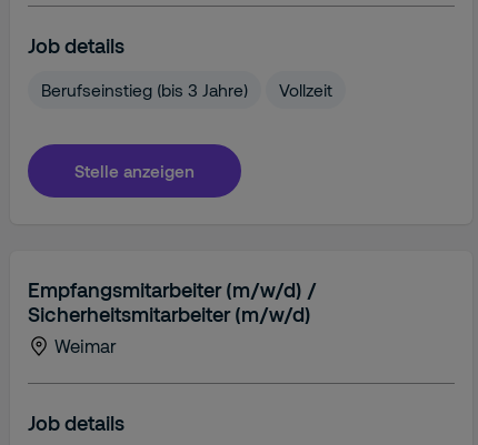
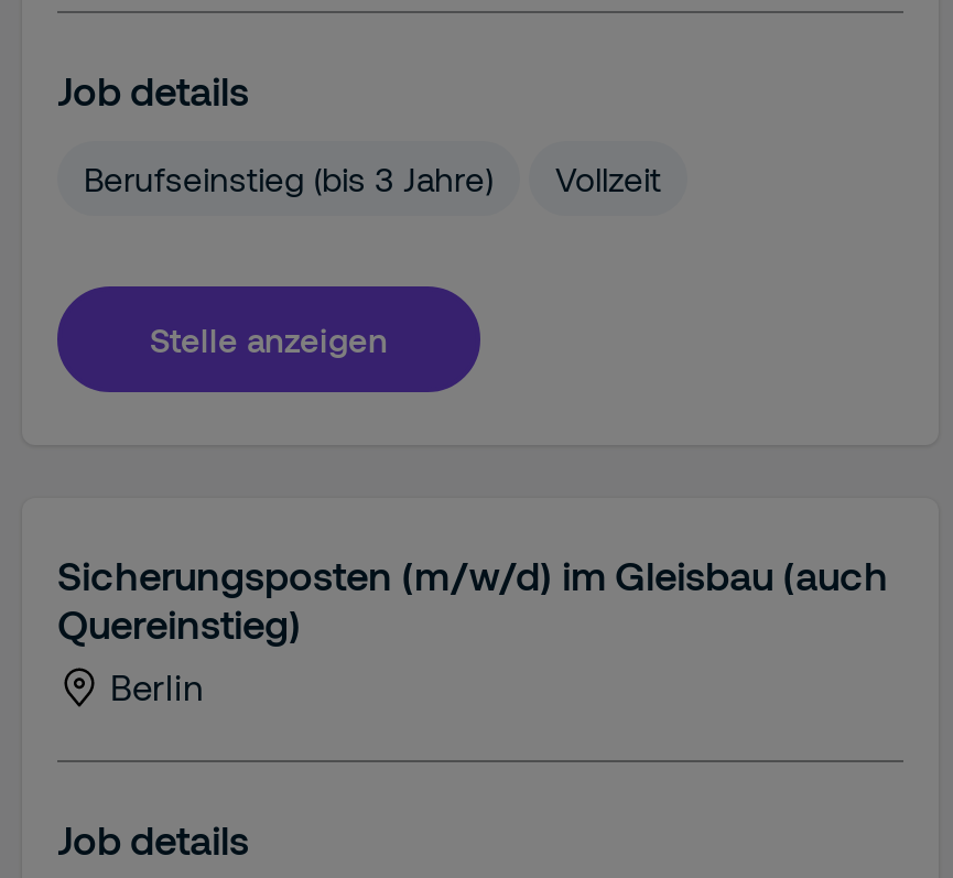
[28,277,317,356] Empfangsmitarbeiter (m/w/d) / | Sicherheitsmitarbeiter (m/w/d) | Weimar -> [57,551,888,707] Sicherungsposten (m/w/d) im Gleisbau (auch | Quereinstieg) | Berlin

